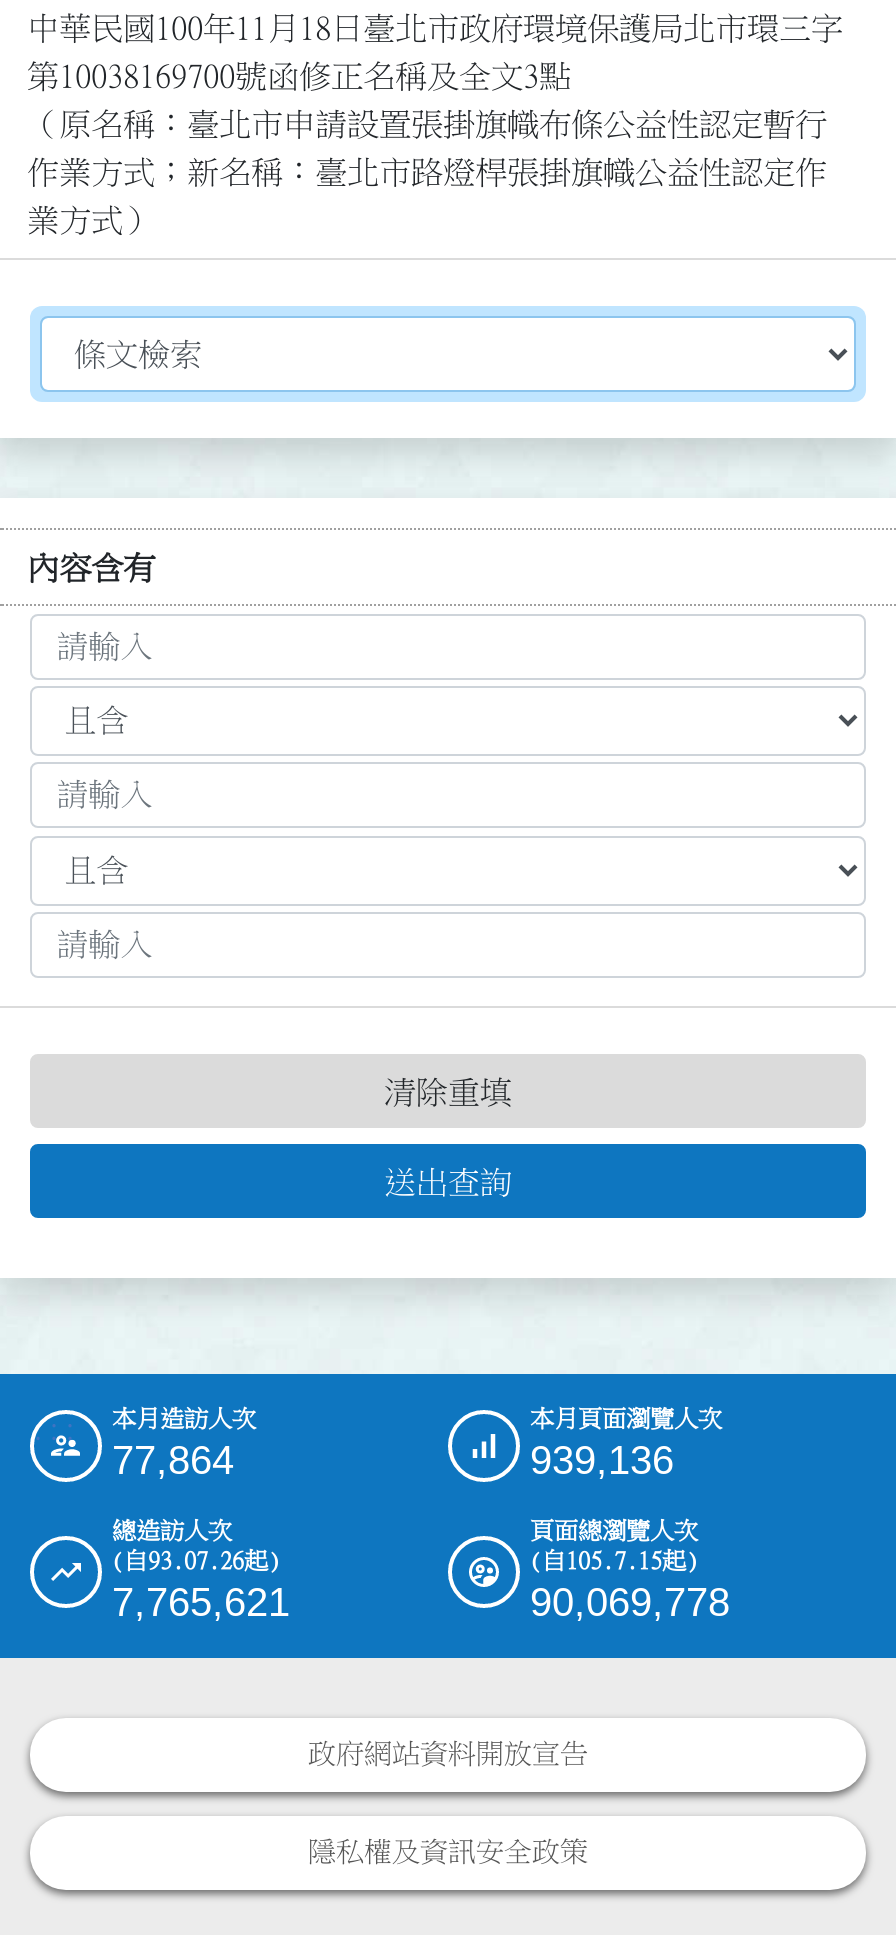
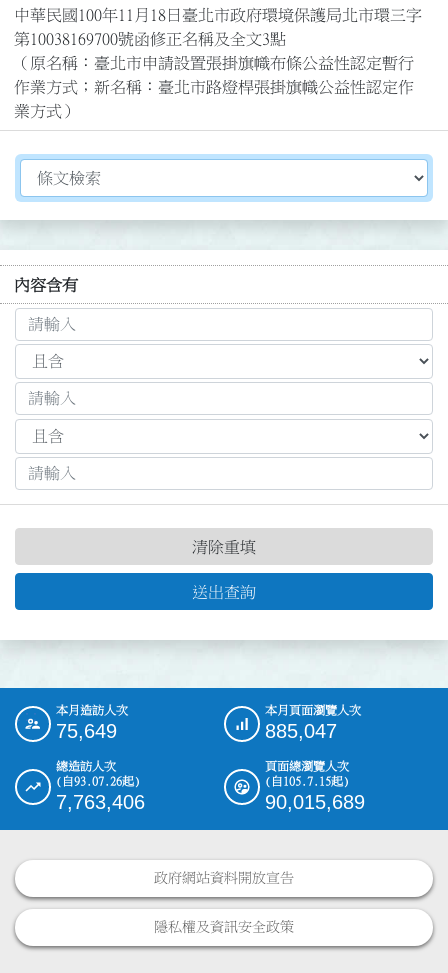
[112,1439,234,1483] 77,864 -> [56,720,117,742] 75,649
[530,1439,674,1483] 939,136 -> [265,720,337,742] 885,047
[112,1581,290,1625] 7,765,621 -> [56,791,145,813] 7,763,406
[530,1581,730,1625] 90,069,778 -> [265,791,365,813] 90,015,689

